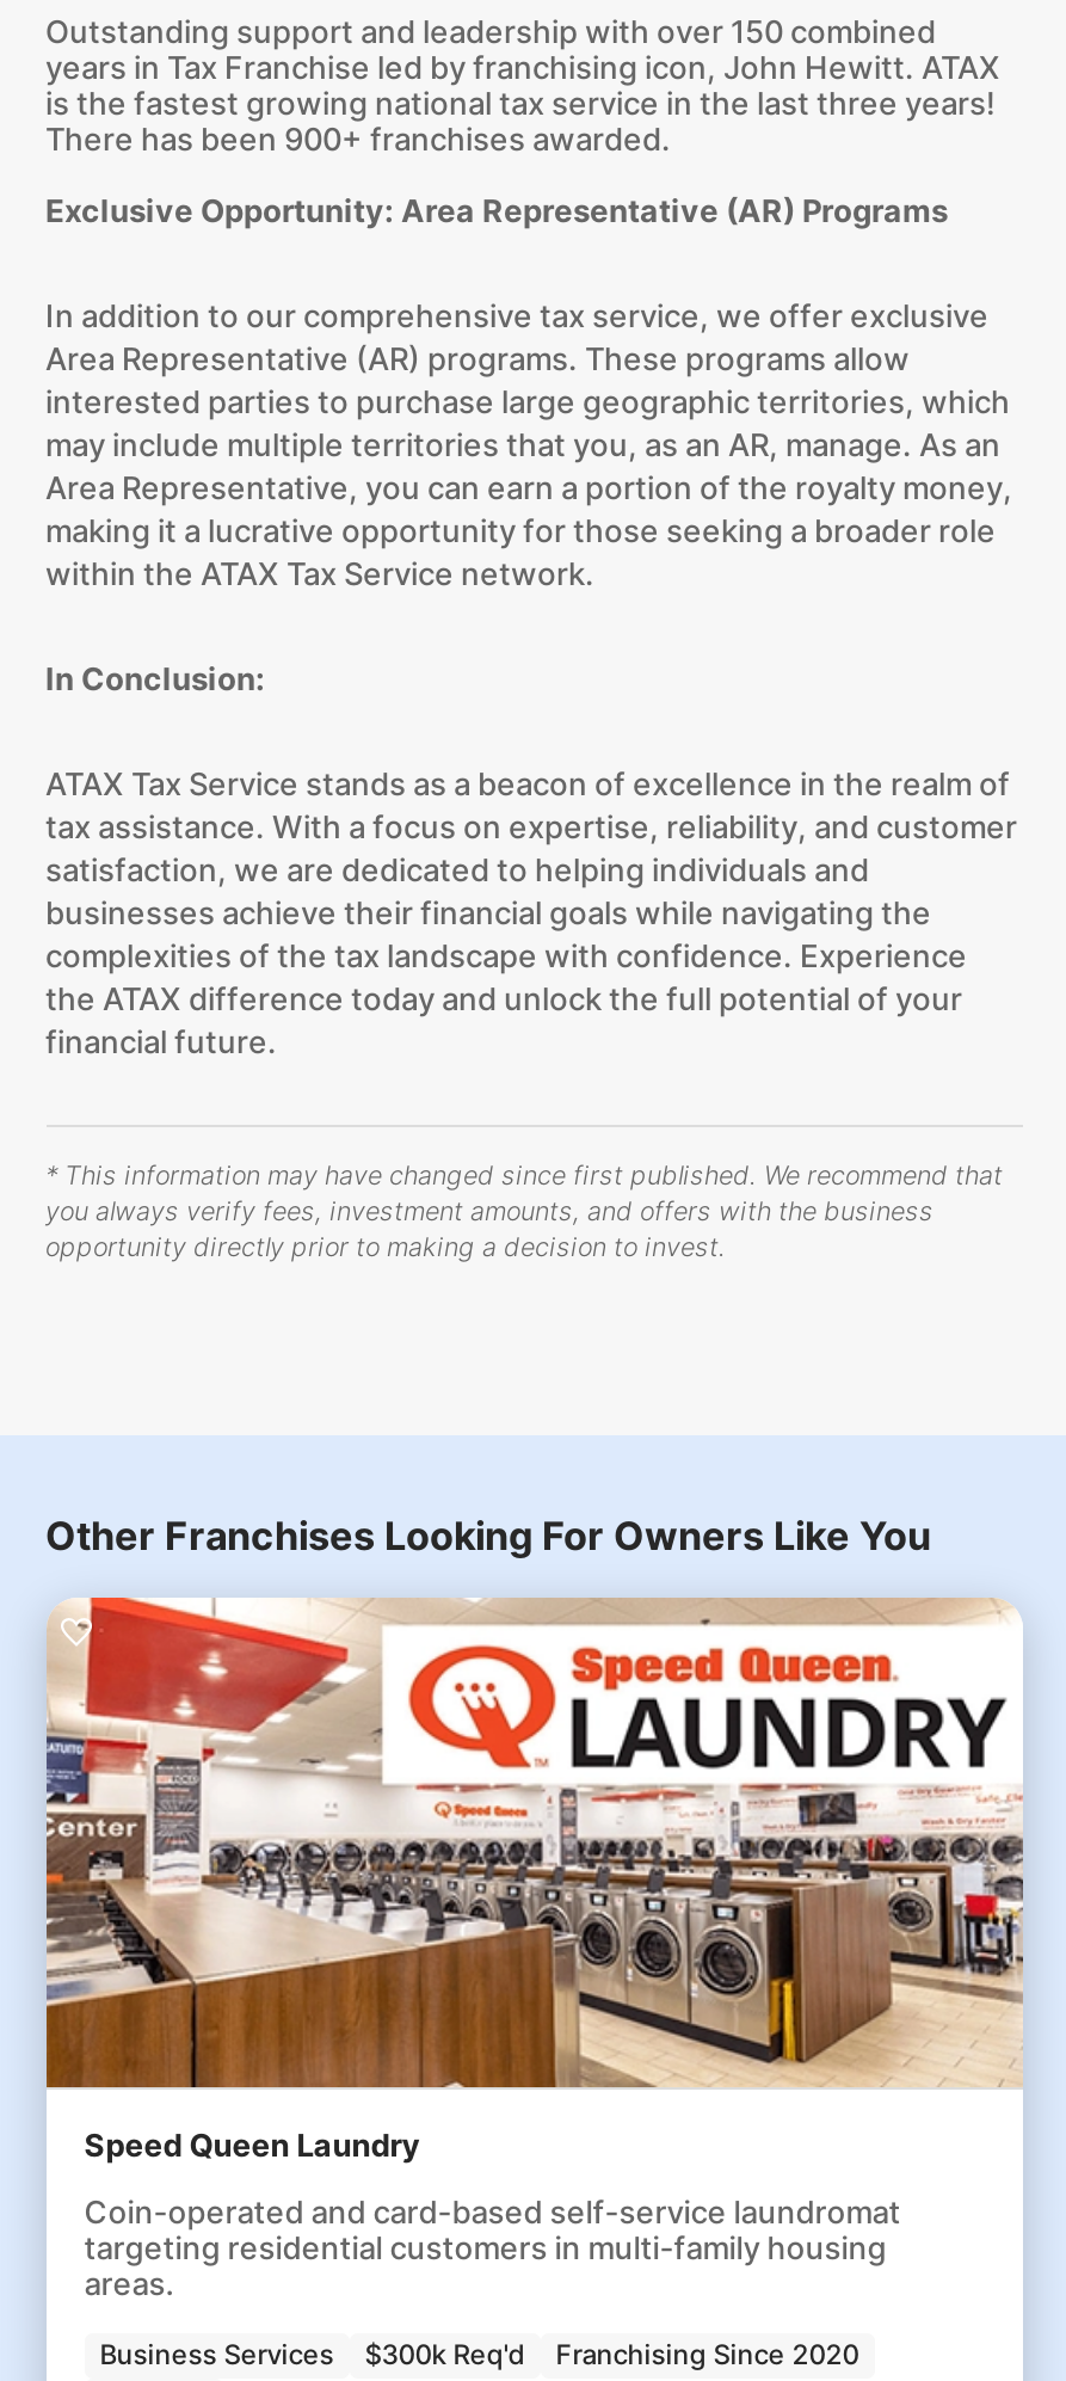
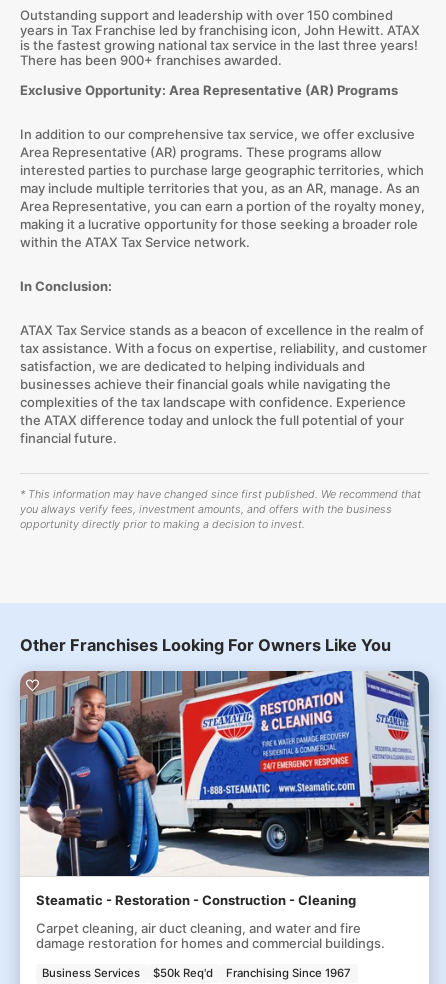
[44,1595,1023,2163] [image] | Speed Queen Laundry -> [19,670,430,908] [image] | Steamatic - Restoration - Construction - Cleaning
[84,2192,901,2302] Coin-operated and card-based self-service laundromat | targeting residential customers in multi-family housing | areas. -> [36,920,385,951] Carpet cleaning, air duct cleaning, and water and fire | damage restoration for homes and commercial buildings.
[365,2338,525,2372] $300k Req'd -> [153,966,213,980] $50k Req'd
[556,2338,859,2372] Franchising Since 2020 -> [226,966,351,980] Franchising Since 1967

